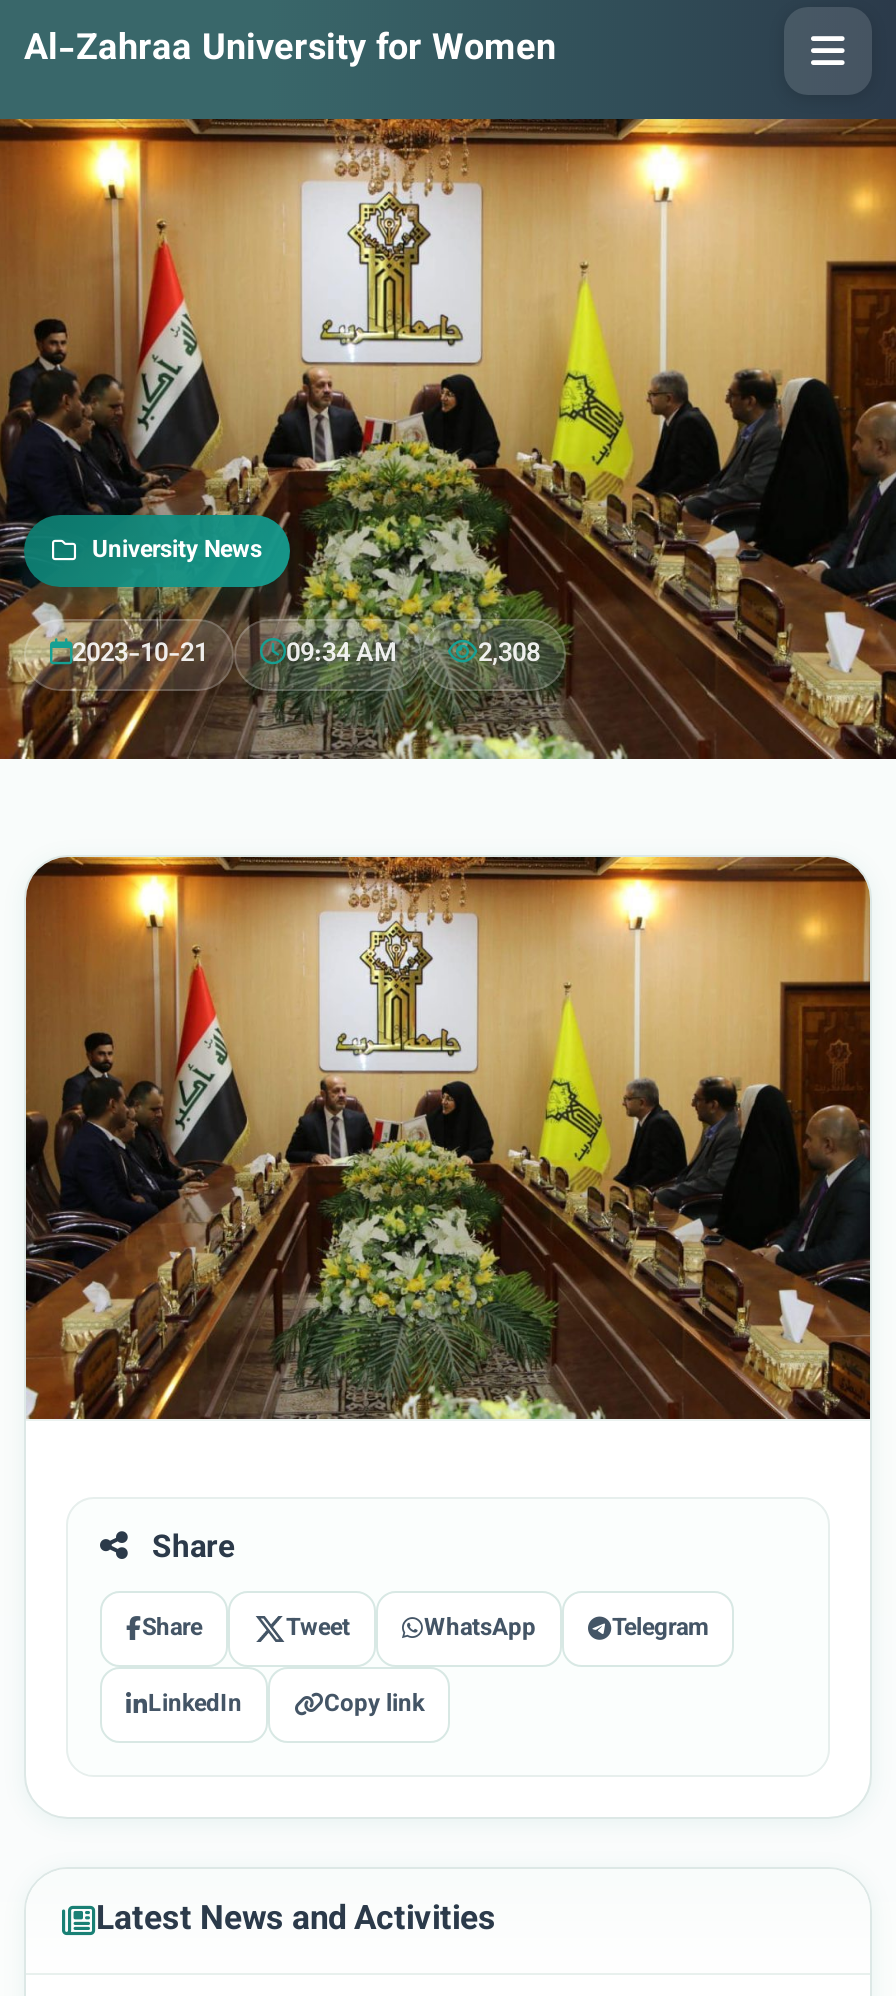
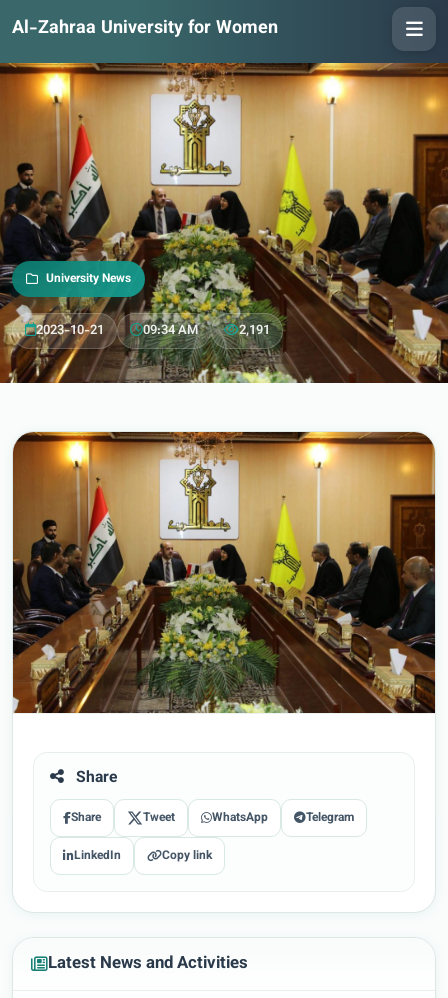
[478,635,540,675] 2,308 -> [239,321,270,341] 2,191

